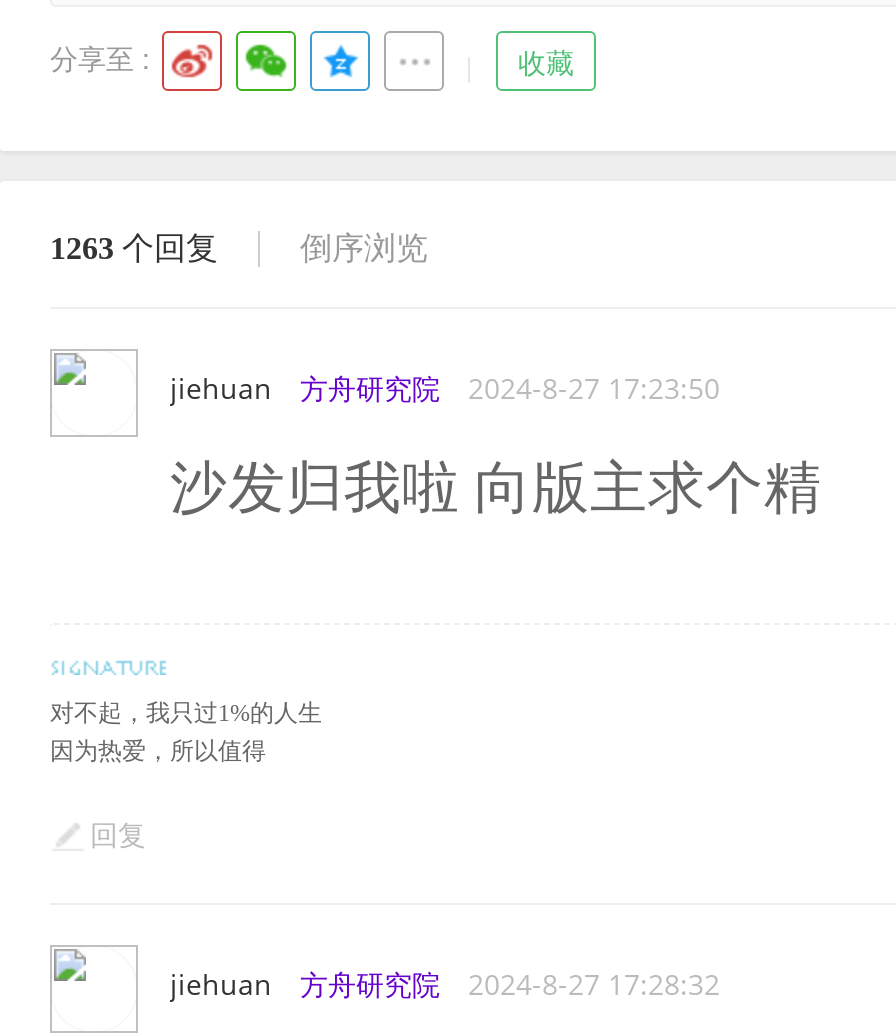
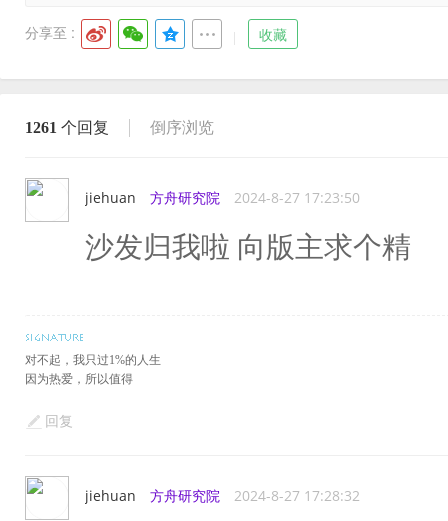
[50,231,218,265] 1263个回复 -> [25,119,109,136] 1261个回复

